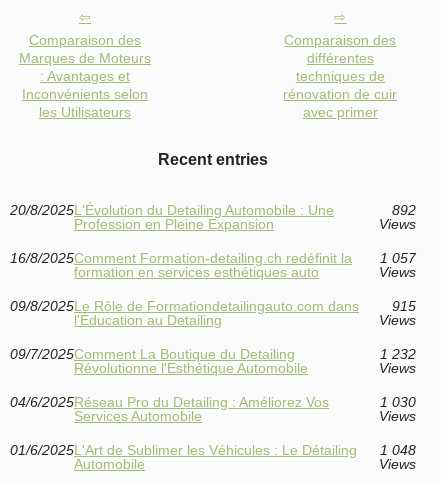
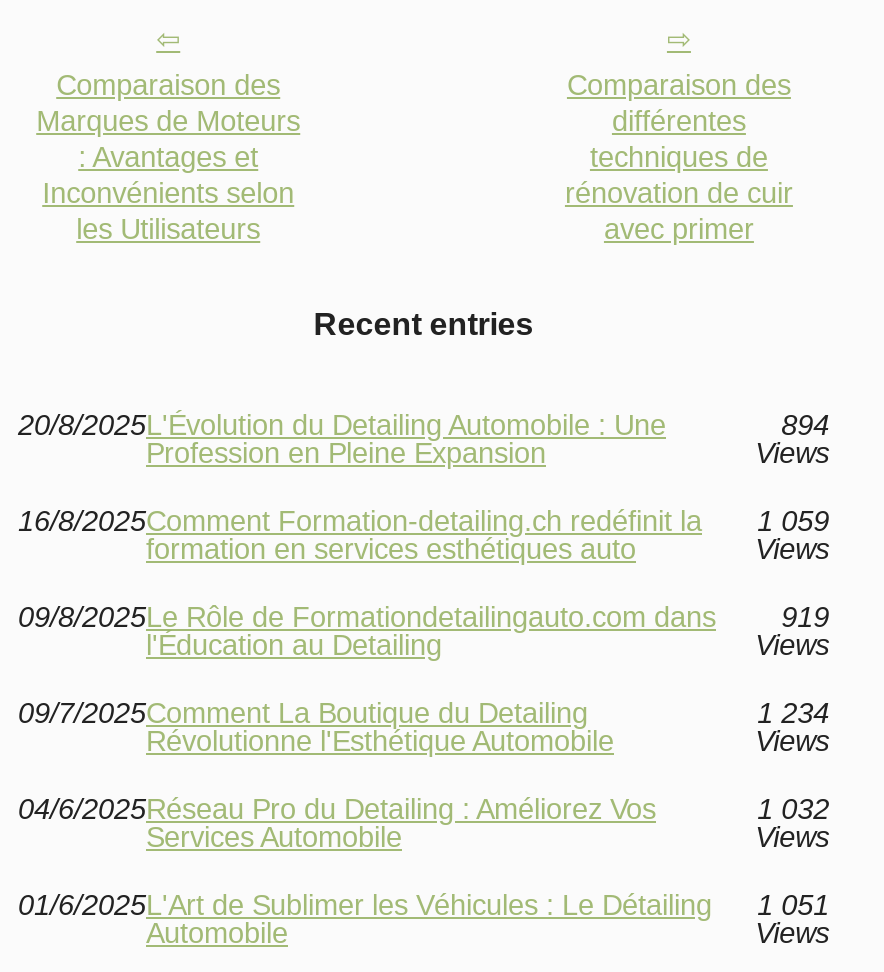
[392,202,416,218] 892 -> [781,410,829,442] 894
[10,250,416,266] 16/8/2025Comment Formation-detailing.ch redéfinit la 1 057 -> [18,506,829,538] 16/8/2025Comment Formation-detailing.ch redéfinit la 1 059
[392,298,416,314] 915 -> [781,602,829,634] 919
[380,346,416,362] 1 232 -> [757,698,829,730] 1 234
[380,394,416,410] 1 030 -> [757,794,829,826] 1 032
[10,442,416,458] 01/6/2025L'Art de Sublimer les Véhicules : Le Détailing 1 048 -> [18,890,829,922] 01/6/2025L'Art de Sublimer les Véhicules : Le Détailing 1 051

